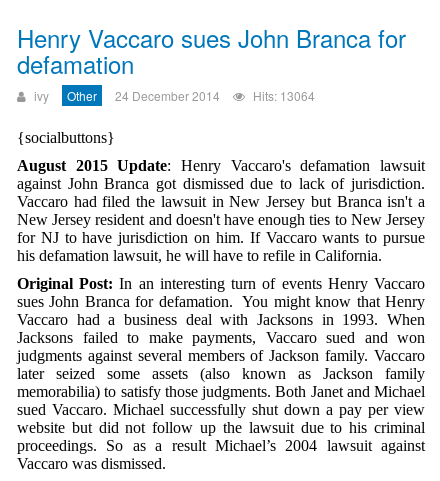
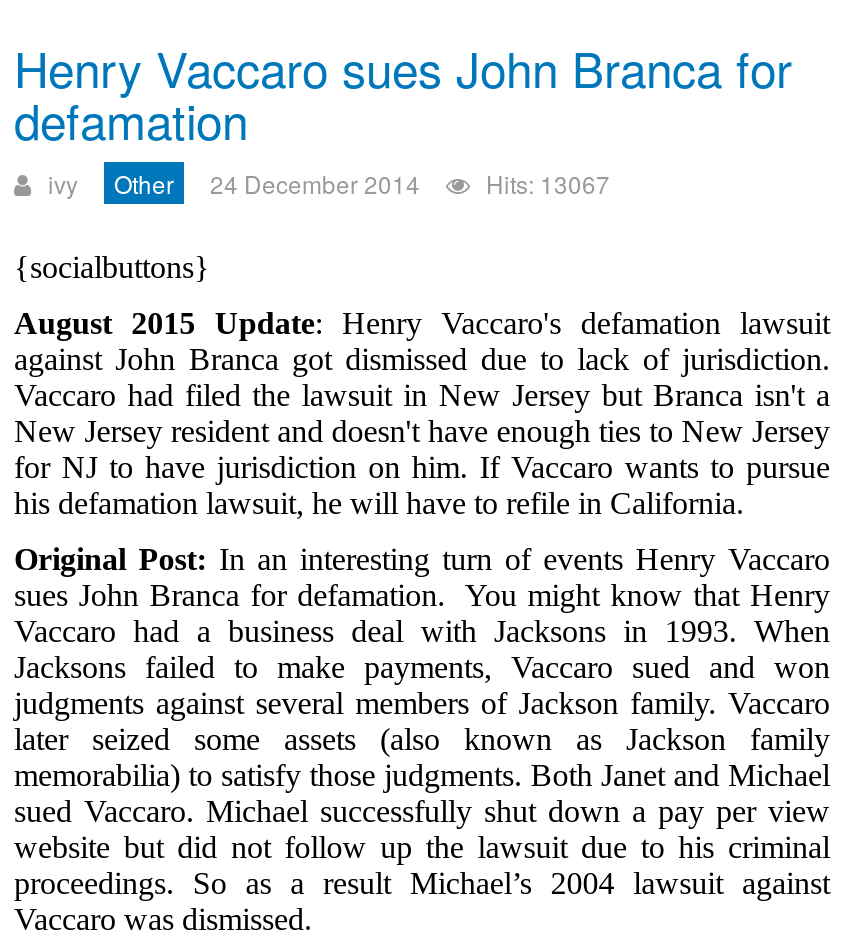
[34,87,315,104] ivy Other 24 December 2014 Hits: 13064 -> [48,166,610,200] ivy Other 24 December 2014 Hits: 13067

